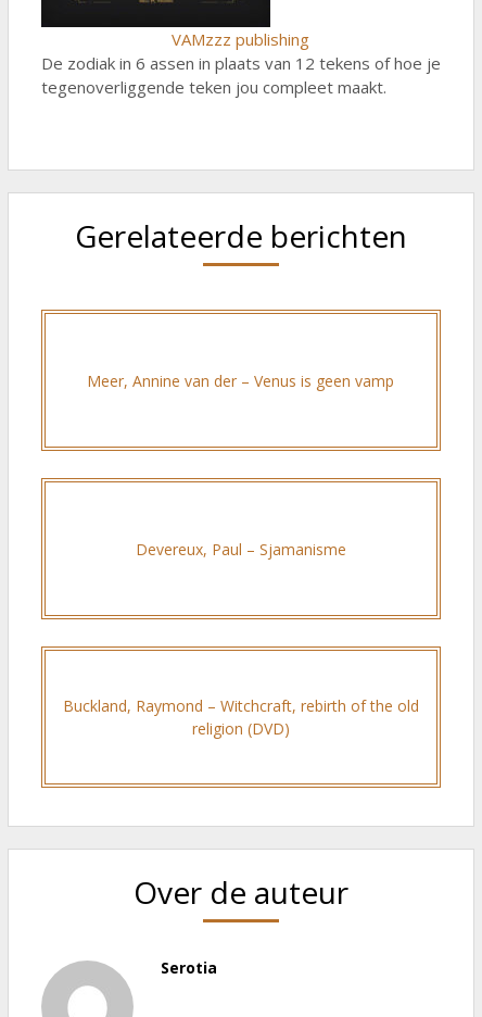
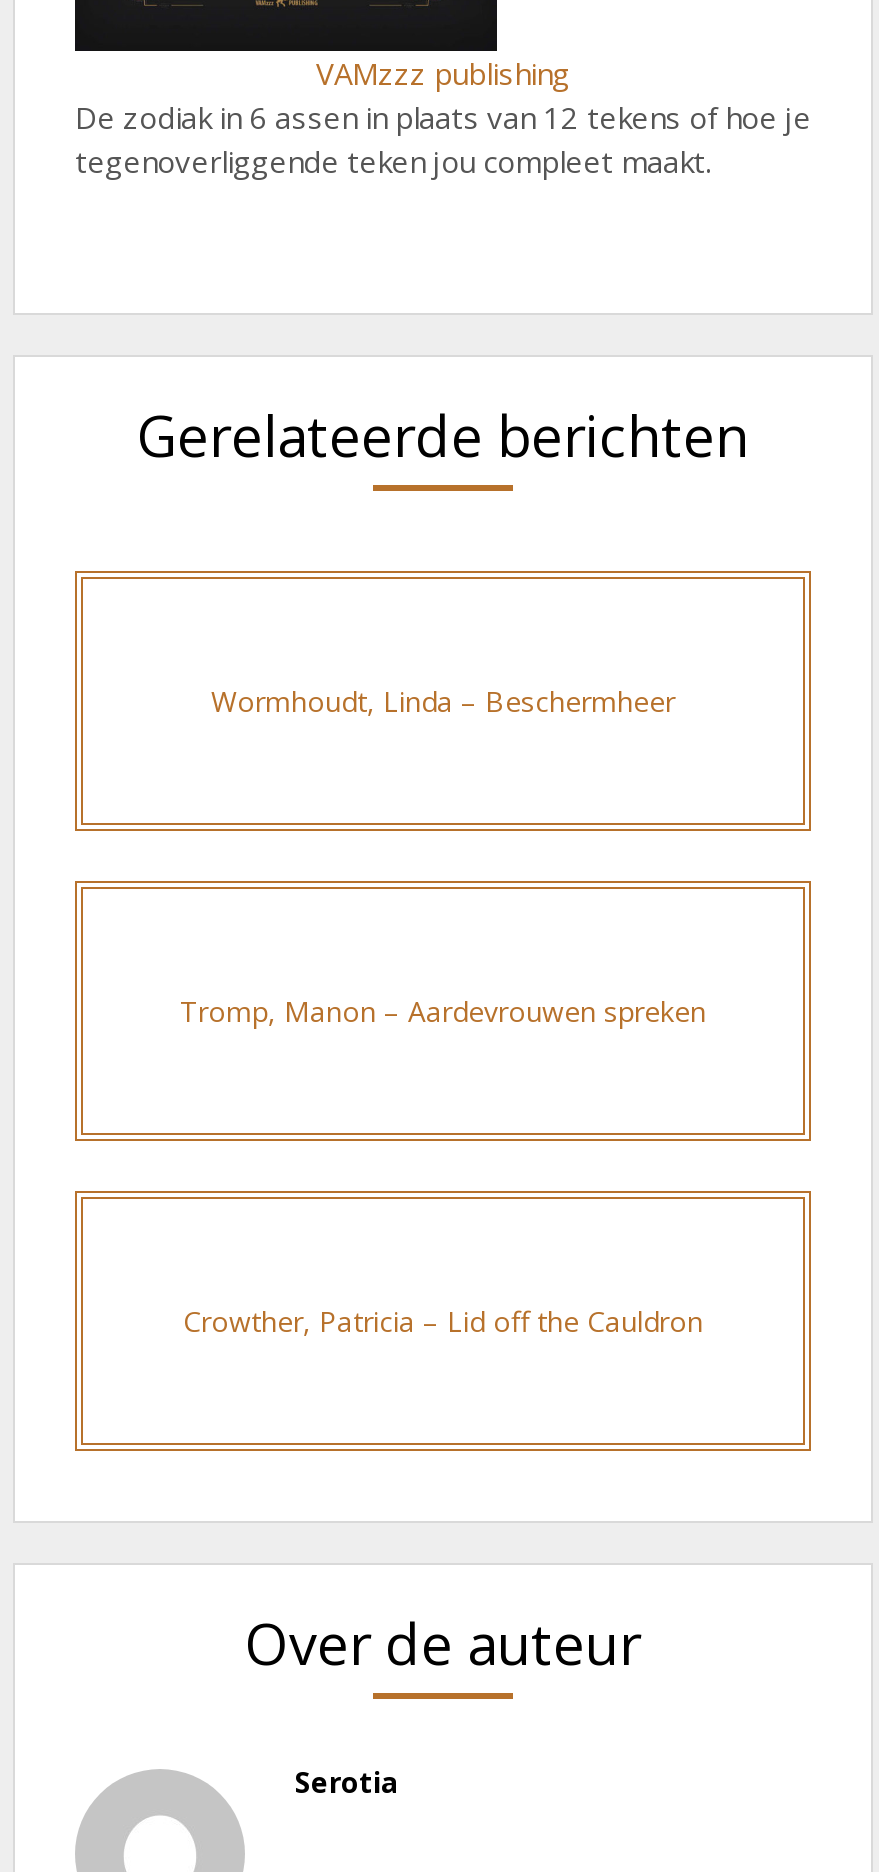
[87,370,395,391] Meer, Annine van der – Venus is geen vamp -> [211,681,675,719] Wormhoudt, Linda – Beschermheer
[136,538,346,559] Devereux, Paul – Sjamanisme -> [180,991,706,1029] Tromp, Manon – Aardevrouwen spreken
[63,695,419,739] Buckland, Raymond – Witchcraft, rebirth of the old | religion (DVD) -> [183,1301,703,1339] Crowther, Patricia – Lid off the Cauldron

